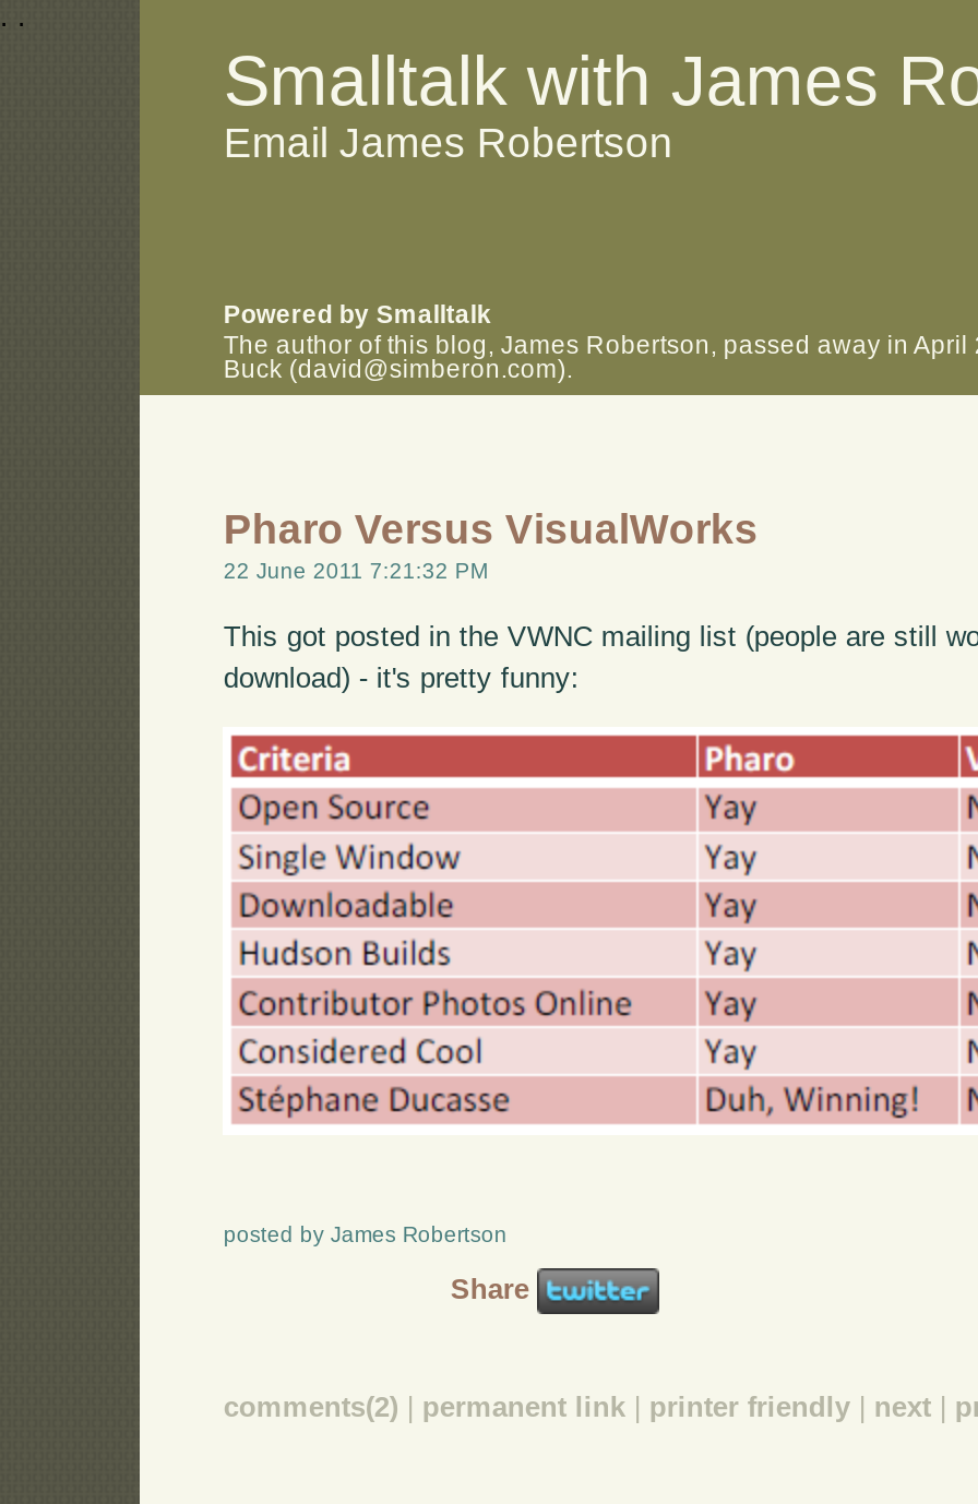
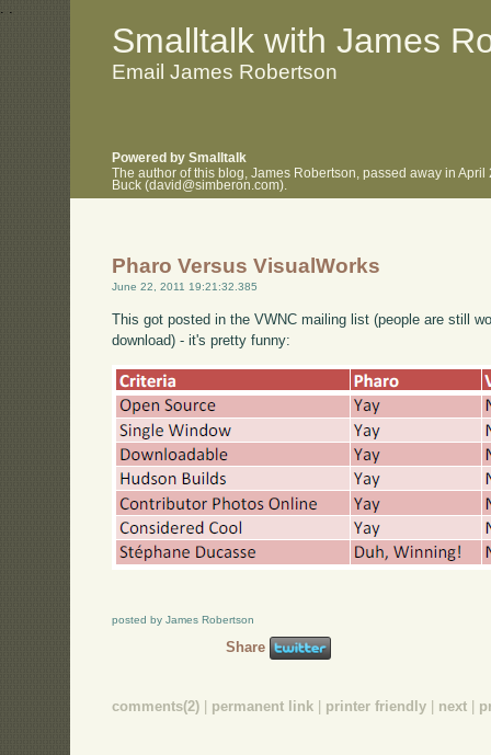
[224,559,488,583] 22 June 2011 7:21:32 PM -> [112,281,258,293] June 22, 2011 19:21:32.385

